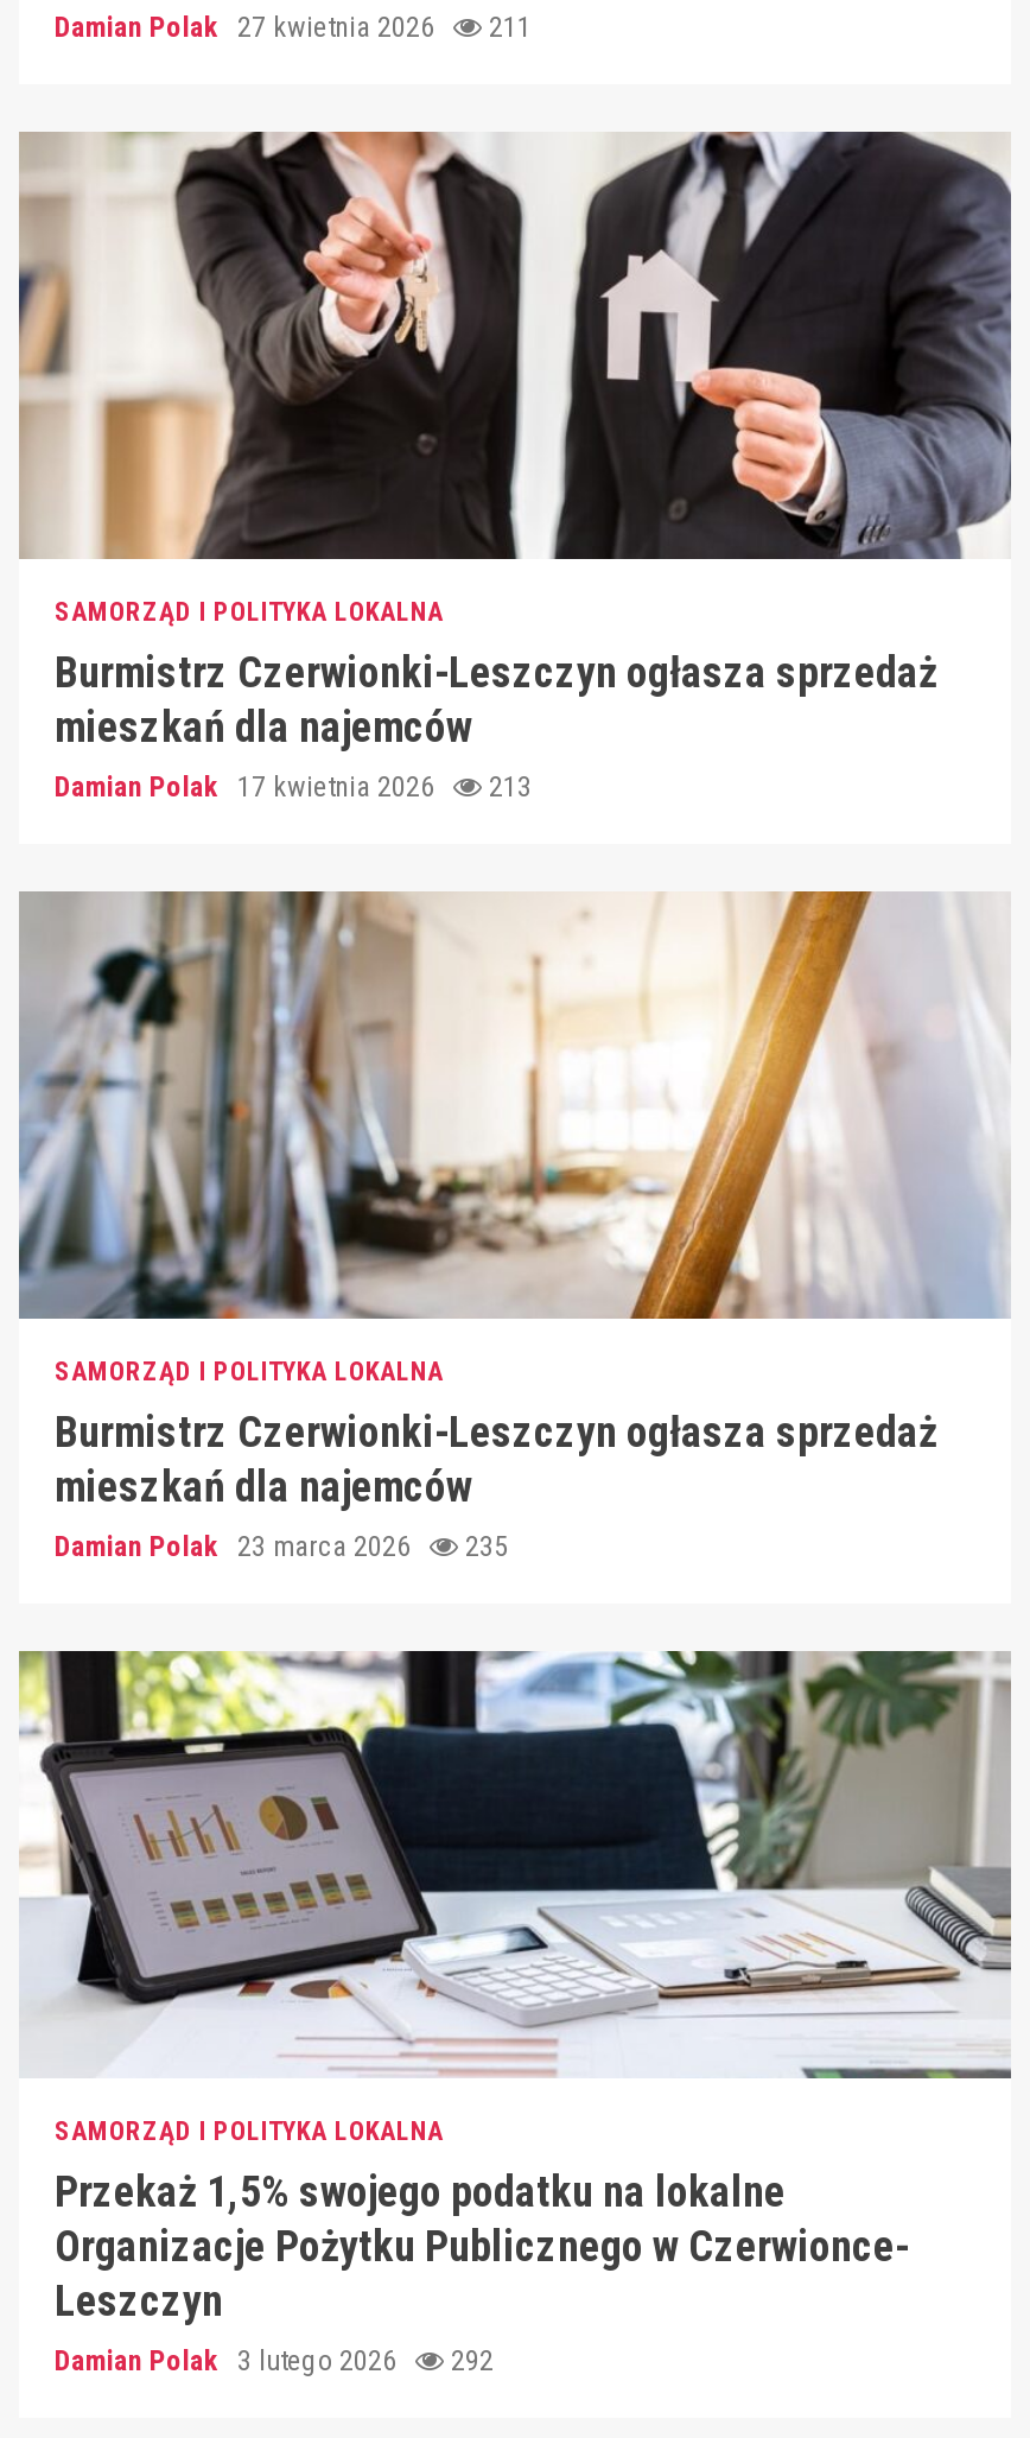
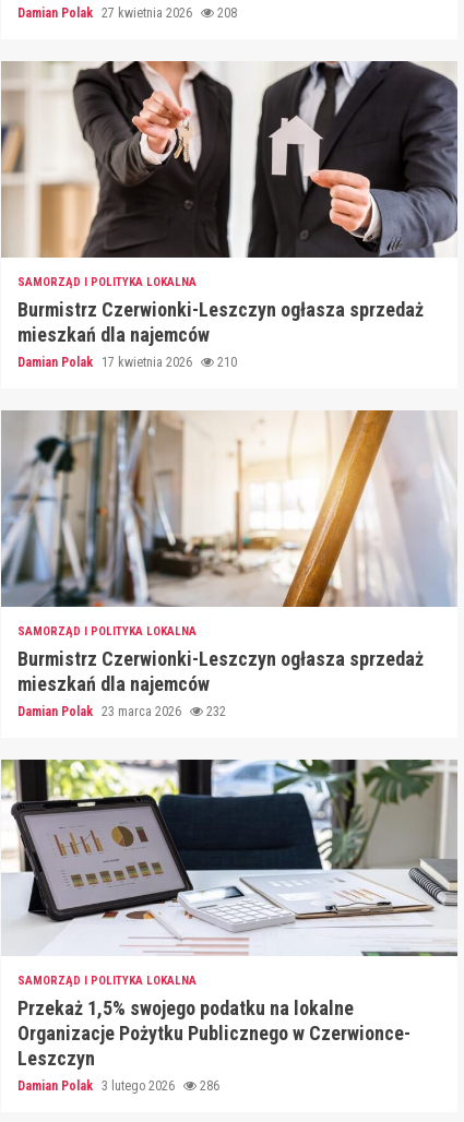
[55,11,532,44] Damian Polak 27 kwietnia 2026 211 -> [17,6,237,21] Damian Polak 27 kwietnia 2026 208
[55,771,532,804] Damian Polak 17 kwietnia 2026 213 -> [17,355,237,370] Damian Polak 17 kwietnia 2026 210
[55,1530,508,1563] Damian Polak 23 marca 2026 235 -> [17,704,226,719] Damian Polak 23 marca 2026 232
[55,2344,494,2378] Damian Polak 3 lutego 2026 292 -> [17,1078,219,1094] Damian Polak 3 lutego 2026 286

